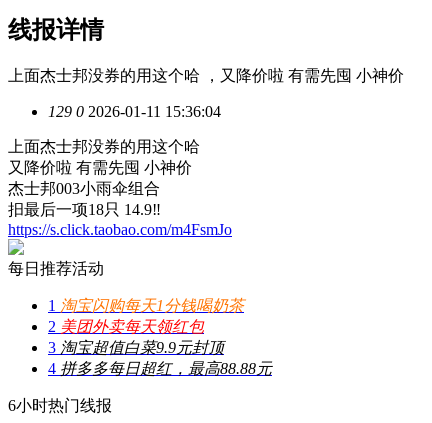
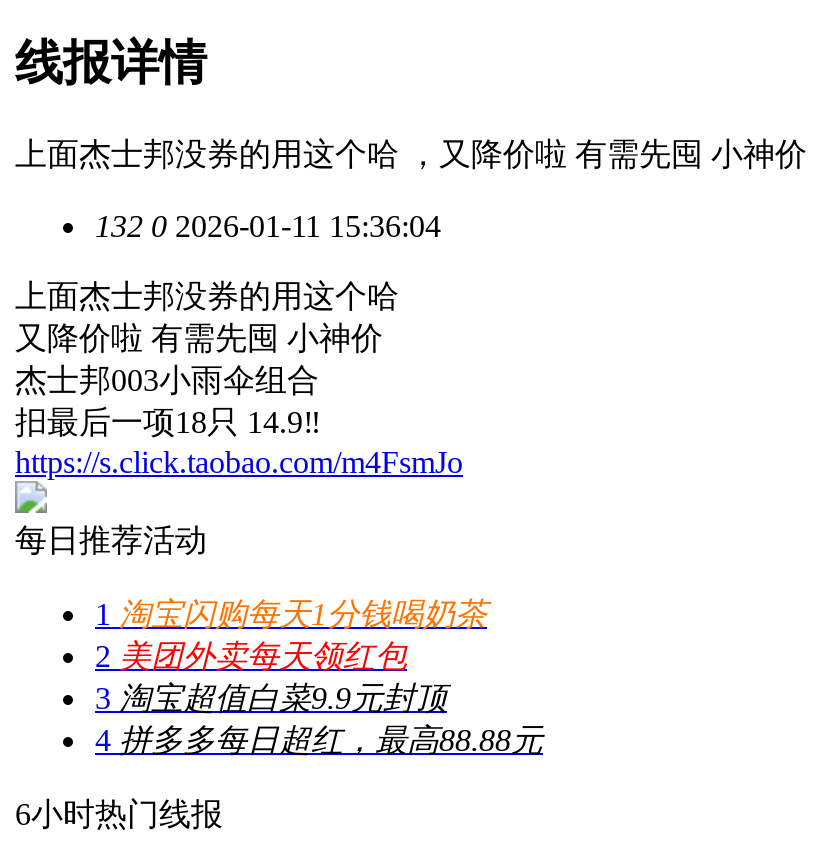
[48,103,221,120] 129 0 2026-01-11 15:36:04 -> [95,209,441,243] 132 0 2026-01-11 15:36:04

